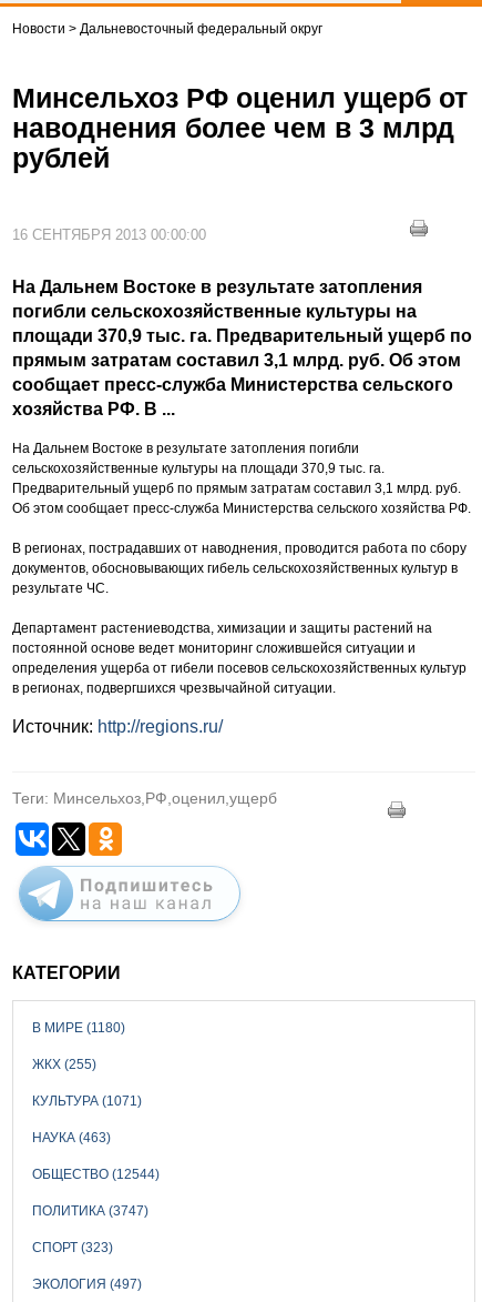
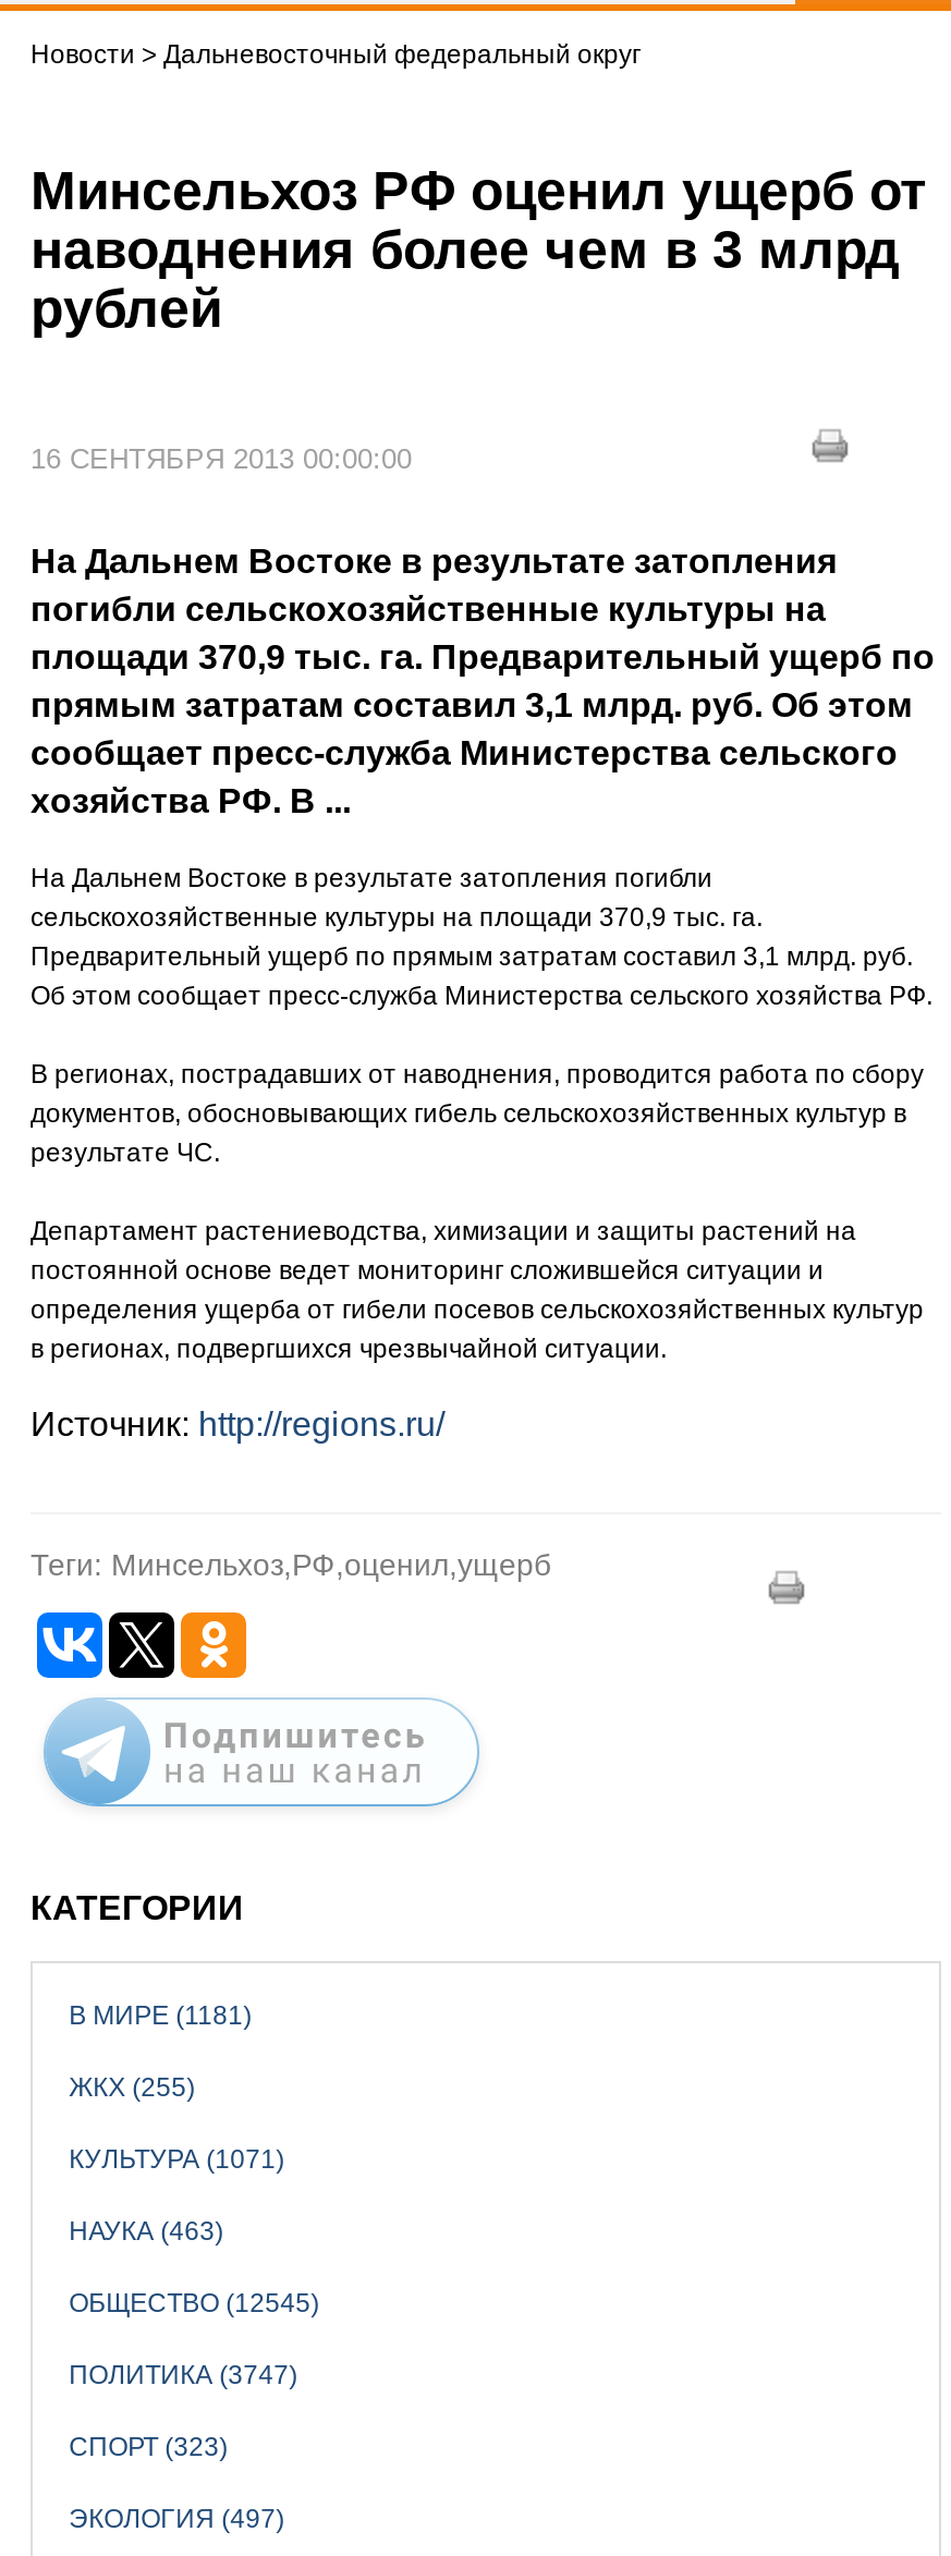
[32,1020,125,1035] В МИРЕ (1180) -> [69,1999,252,2030] В МИРЕ (1181)
[32,1166,159,1182] ОБЩЕСТВО (12544) -> [69,2287,319,2317] ОБЩЕСТВО (12545)

